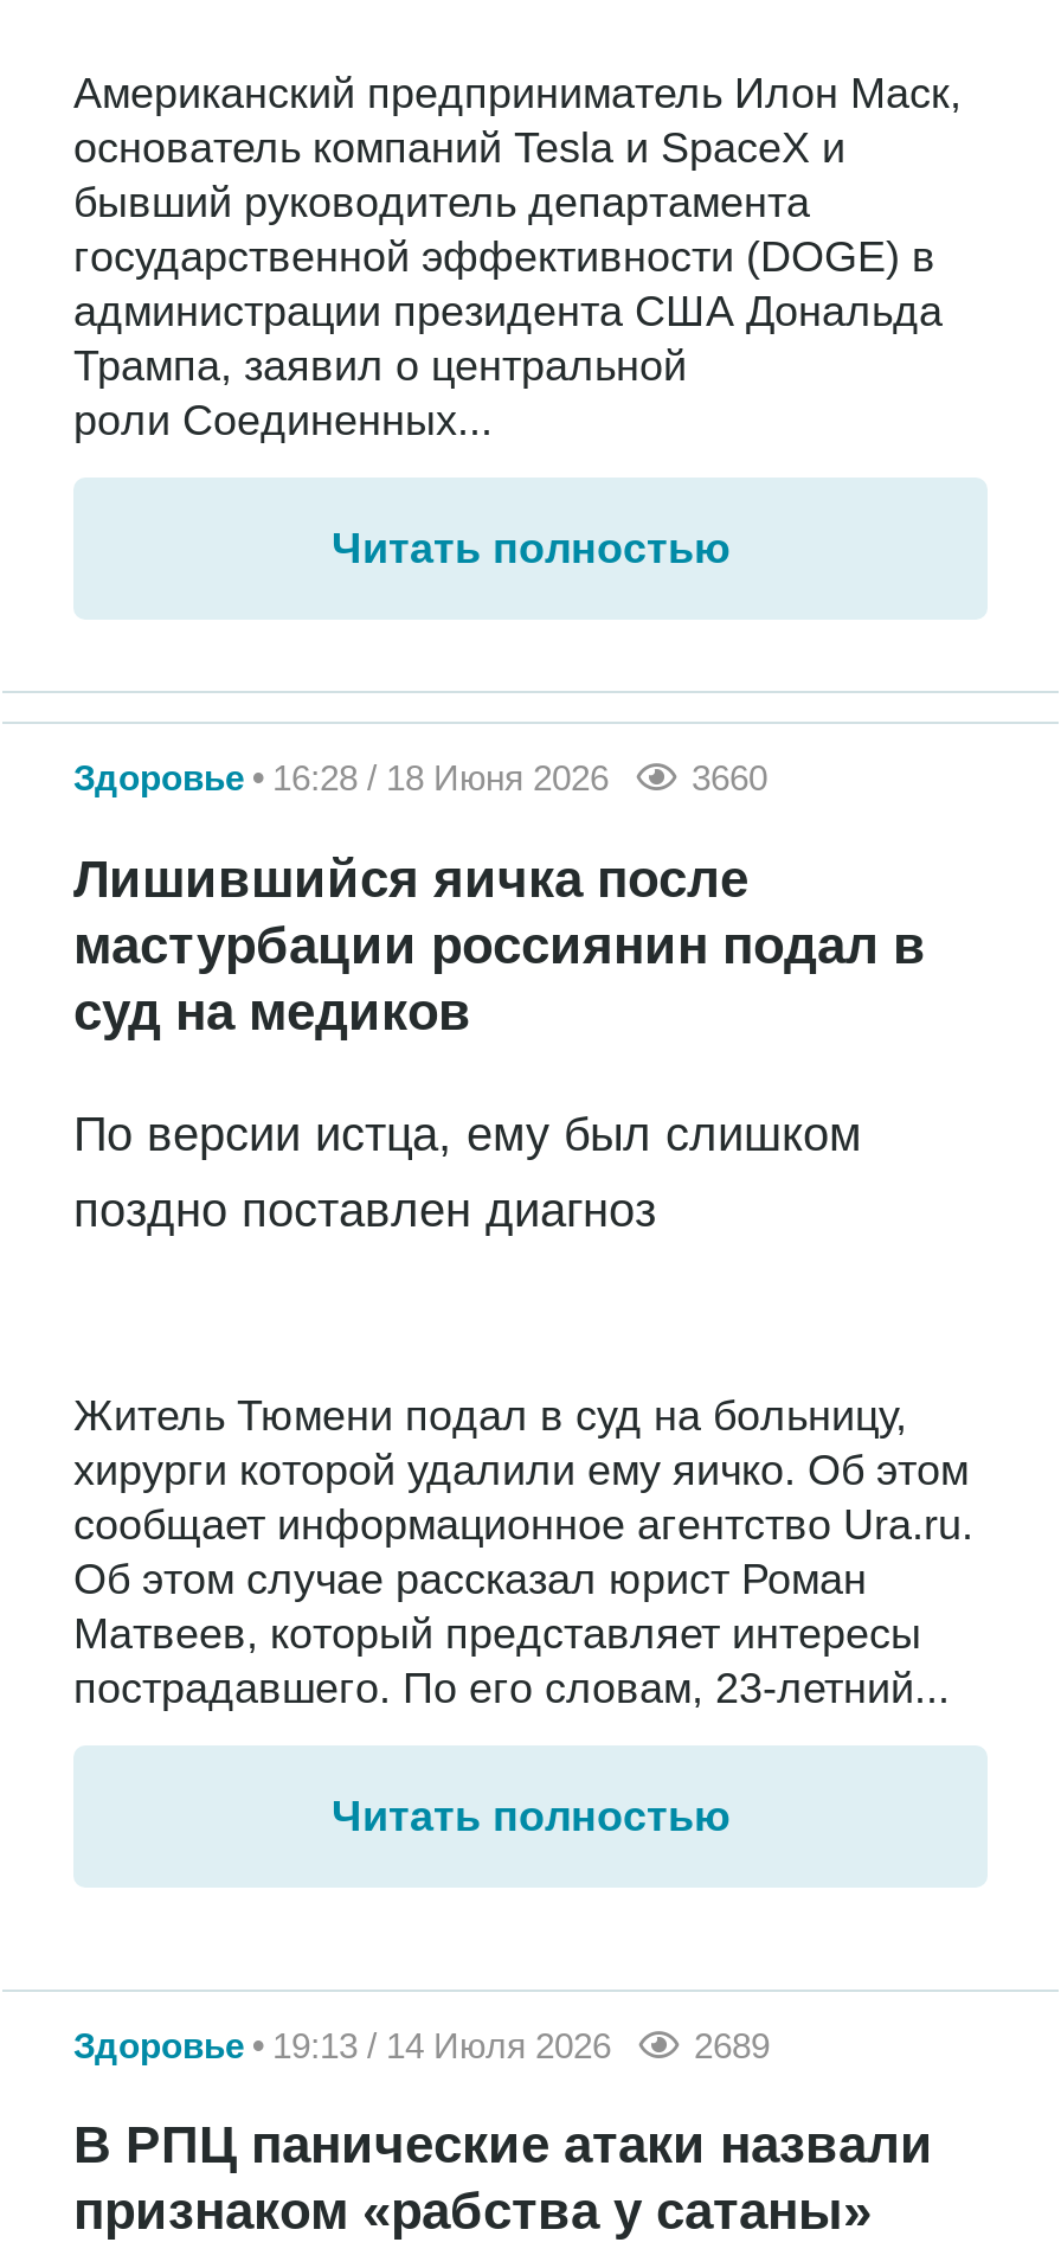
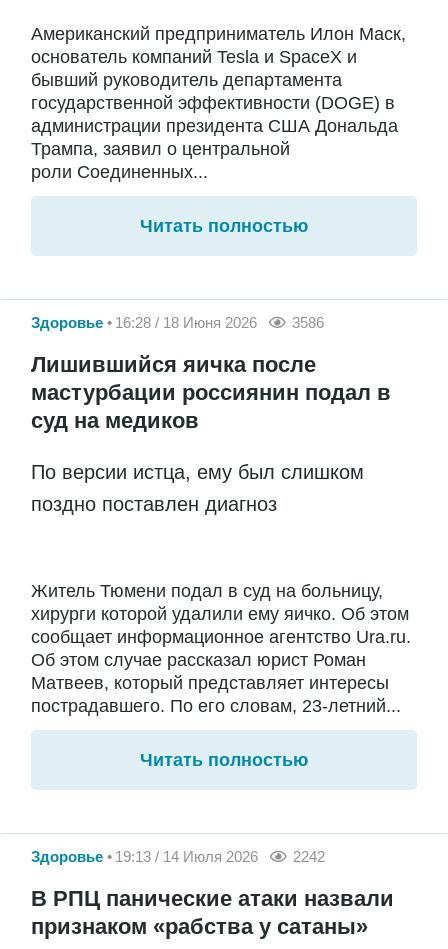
[692,758,767,798] 3660 -> [292,314,324,331] 3586
[694,2024,770,2064] 2689 -> [293,848,325,865] 2242

